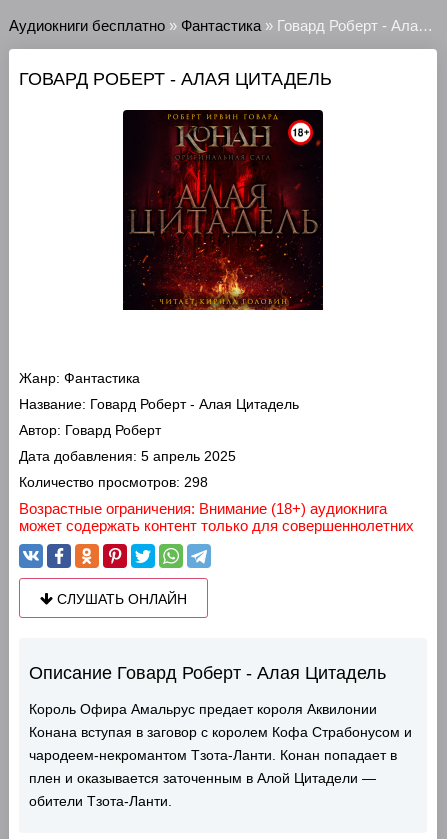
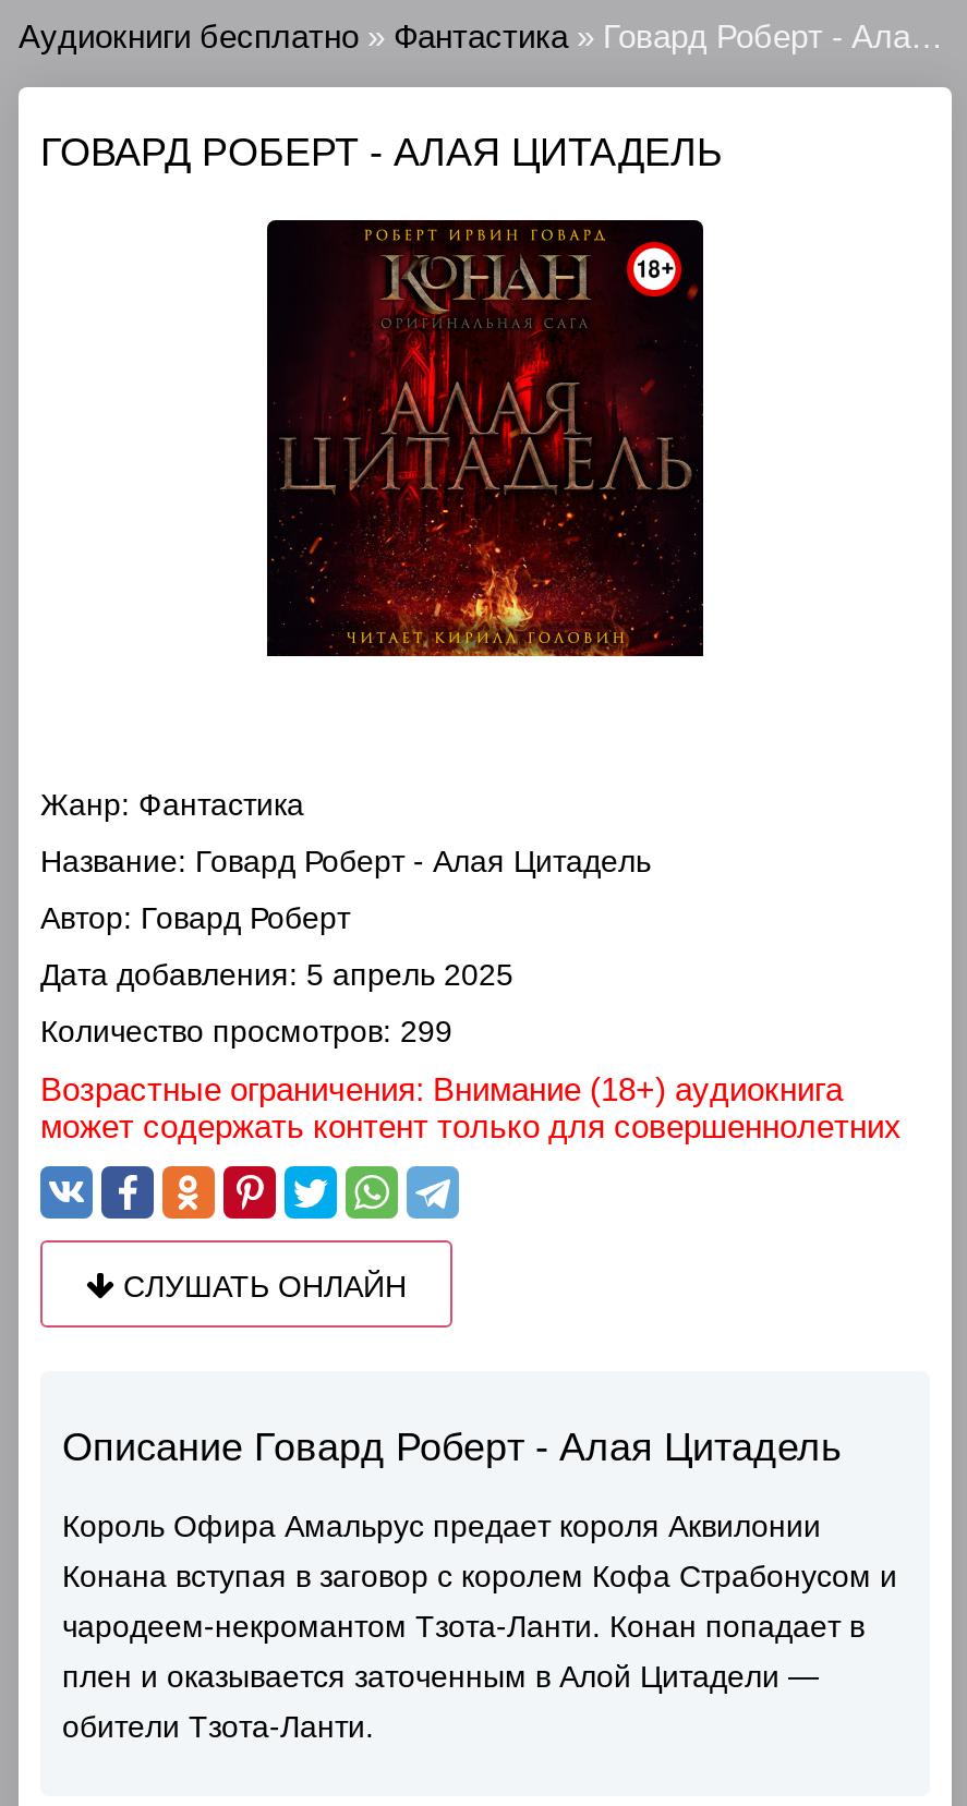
[19,474,208,490] Количество просмотров: 298 -> [40,1014,452,1049] Количество просмотров: 299

